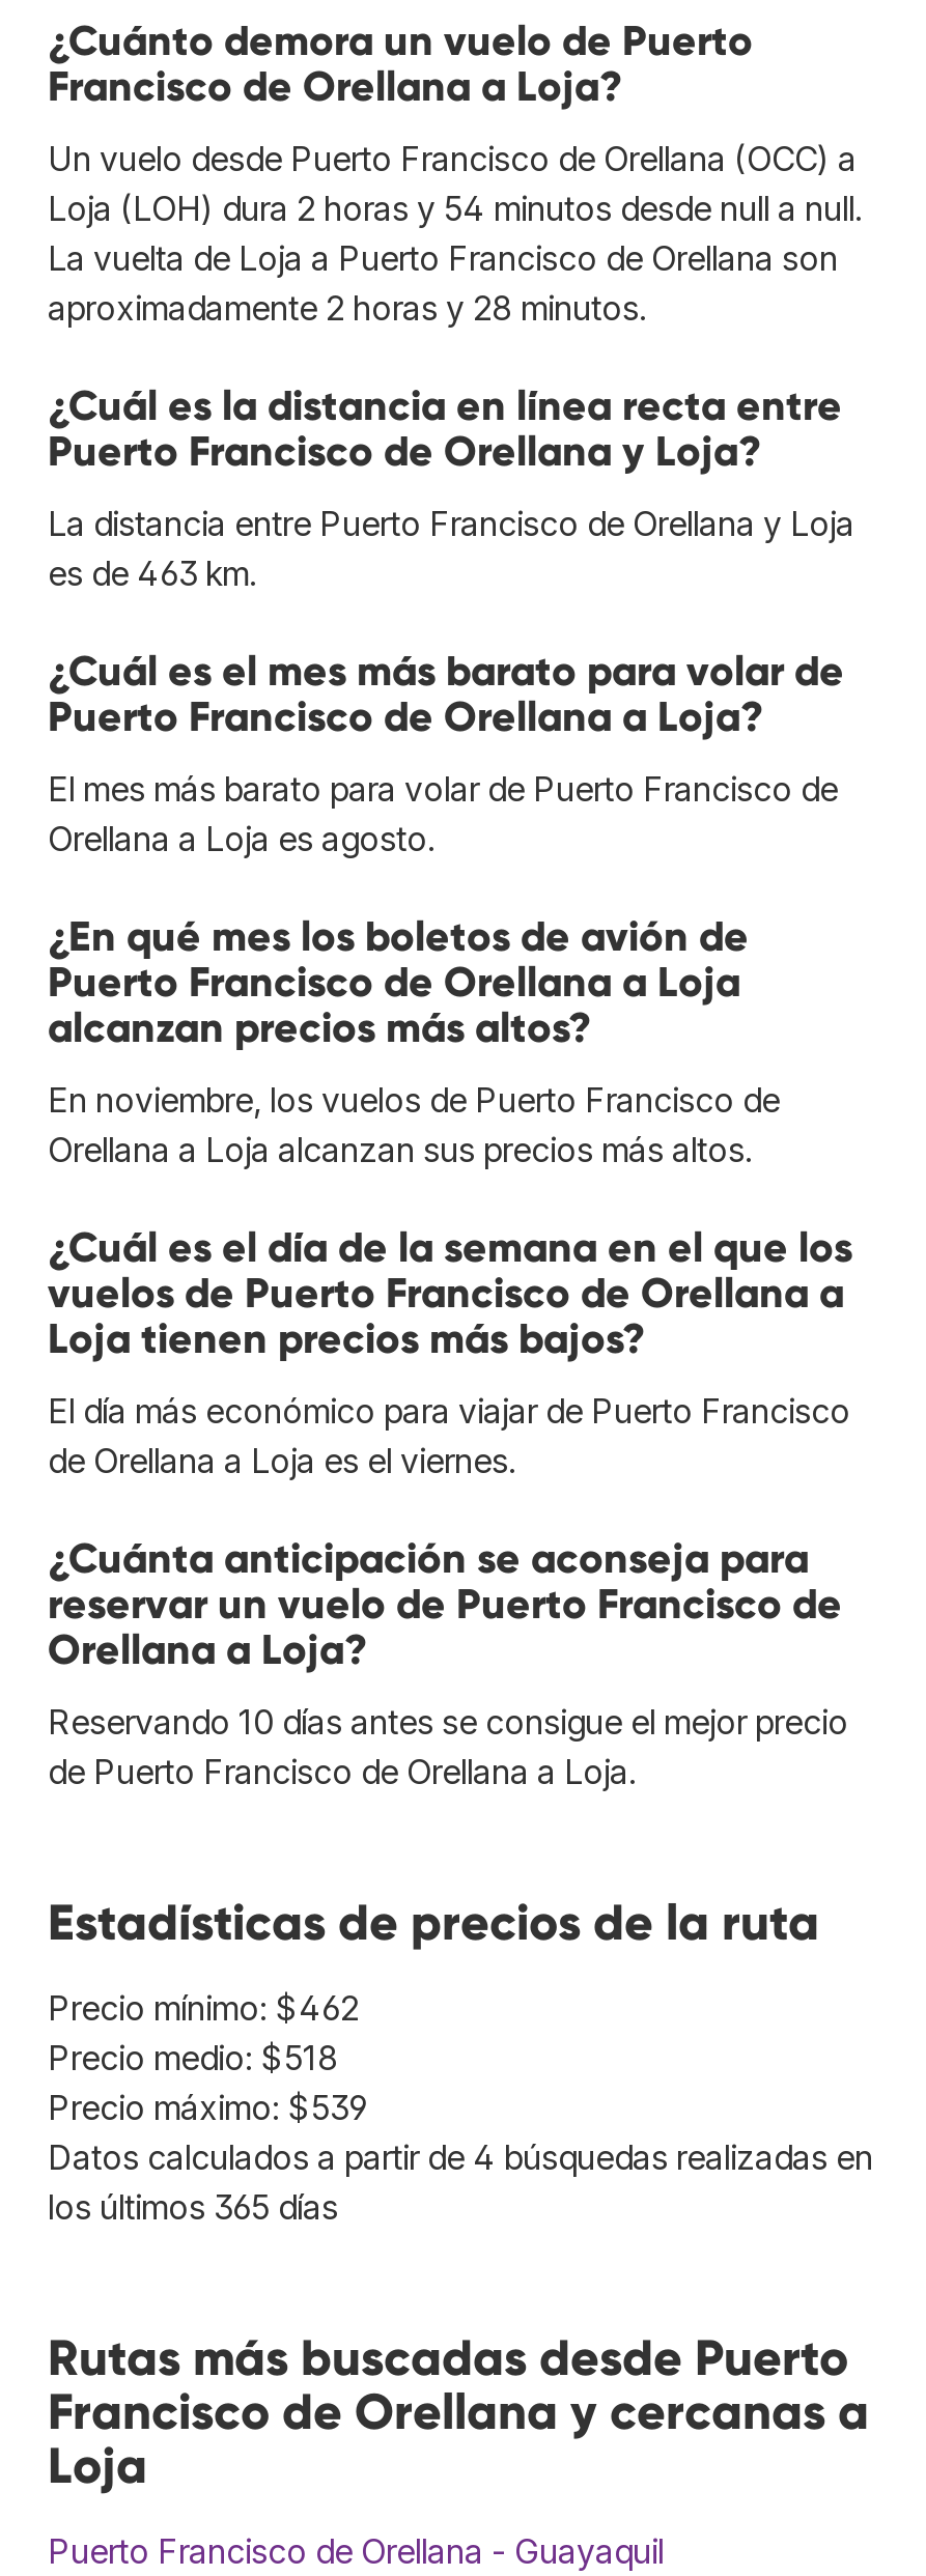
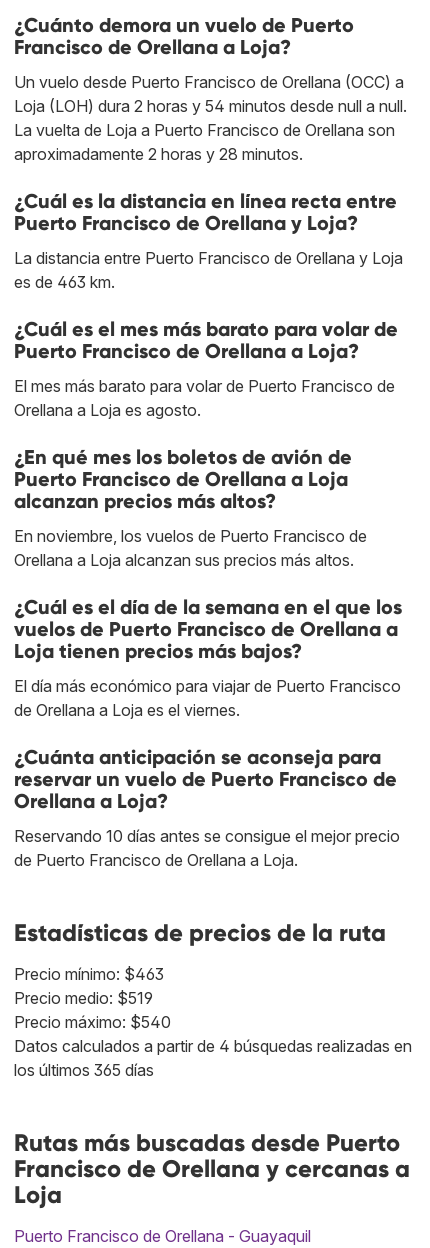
[48,1987,359,2028] Precio mínimo: $462 -> [14,964,164,984] Precio mínimo: $463
[48,2036,338,2078] Precio medio: $518 -> [14,988,153,1008] Precio medio: $519
[48,2086,367,2128] Precio máximo: $539 -> [14,1012,171,1032] Precio máximo: $540

